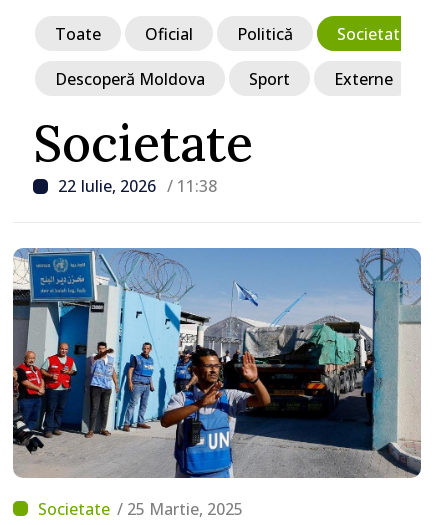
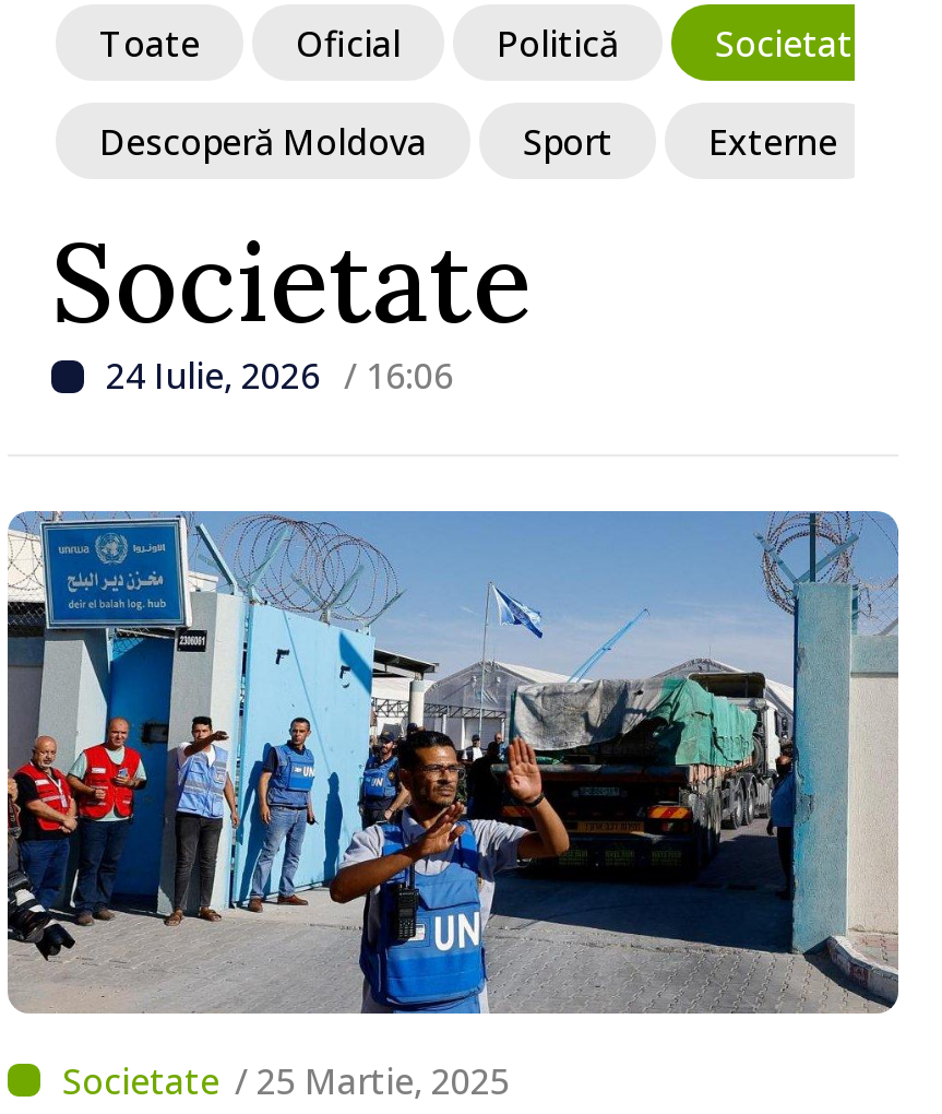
[58,175,217,197] 22 Iulie, 2026 / 11:38 -> [106,352,453,400] 24 Iulie, 2026 / 16:06

